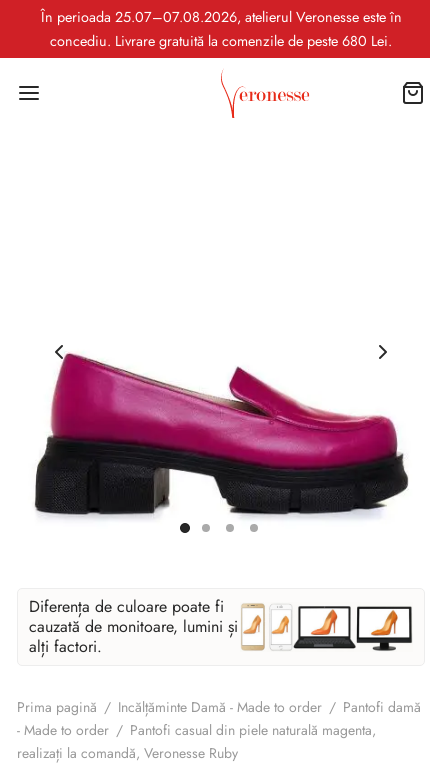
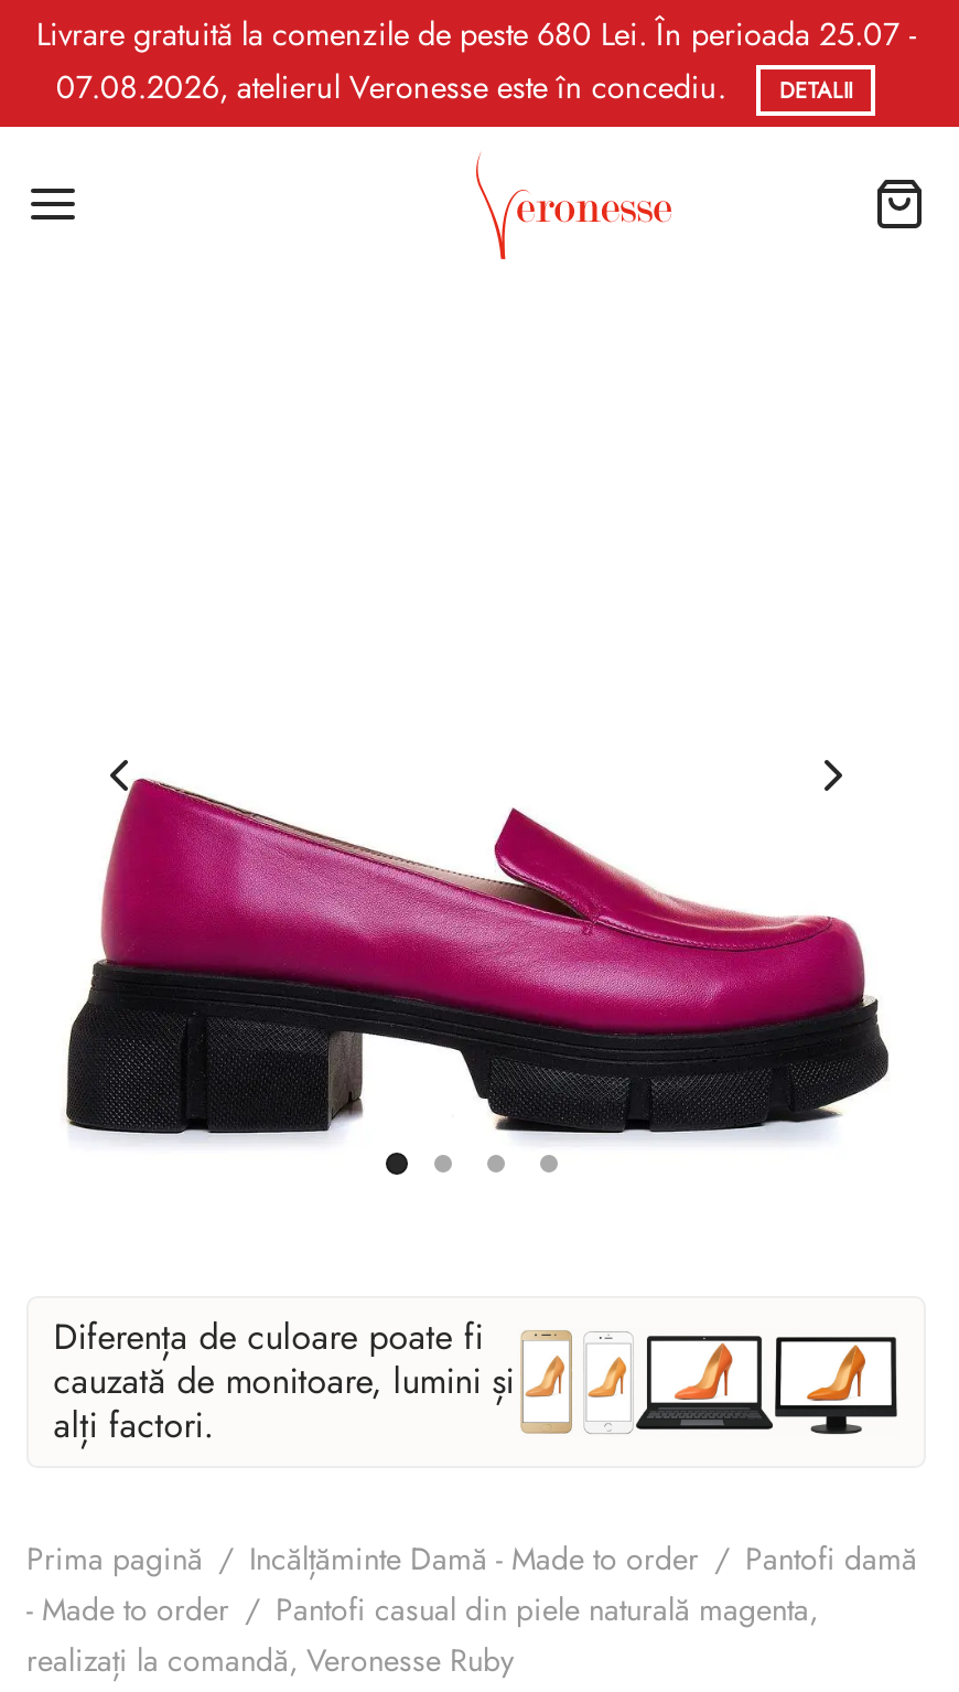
[40,7,401,51] În perioada 25.07–07.08.2026, atelierul Veronesse este în | concediu. Livrare gratuită la comenzile de peste 680 Lei. -> [36,12,916,109] Livrare gratuită la comenzile de peste 680 Lei. În perioada 25.07 - | 07.08.2026, atelierul Veronesse este în concediu. | DETALII

